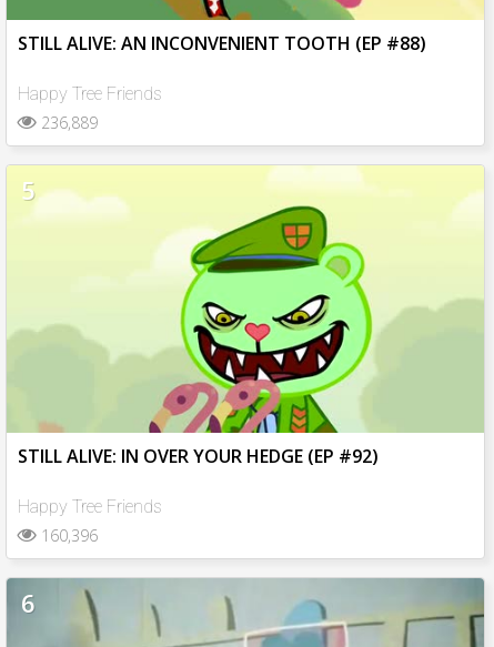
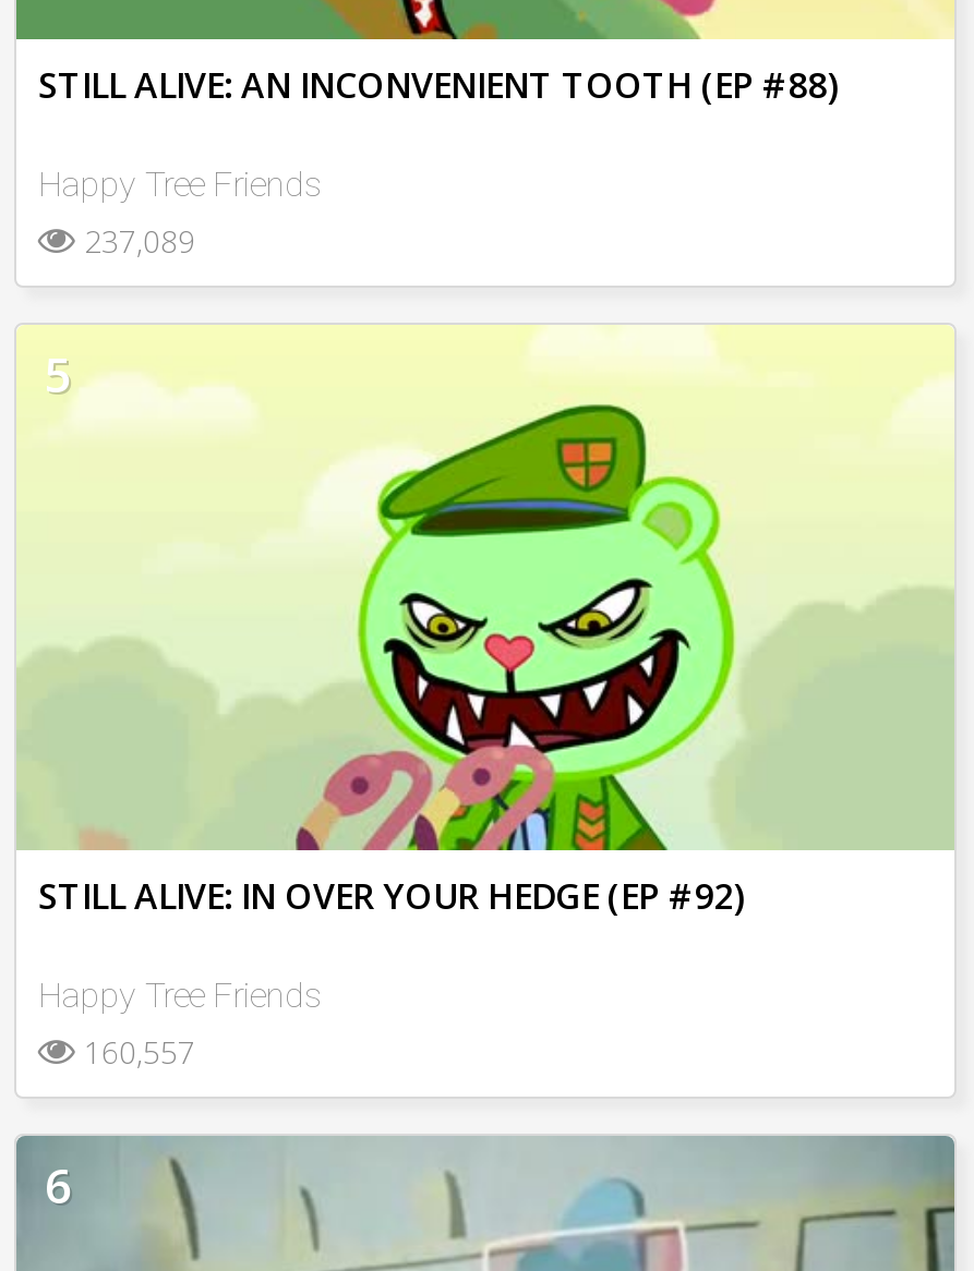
[37,112,98,133] 236,889 -> [75,219,195,261] 237,089
[37,525,98,546] 160,396 -> [75,1032,195,1073] 160,557

